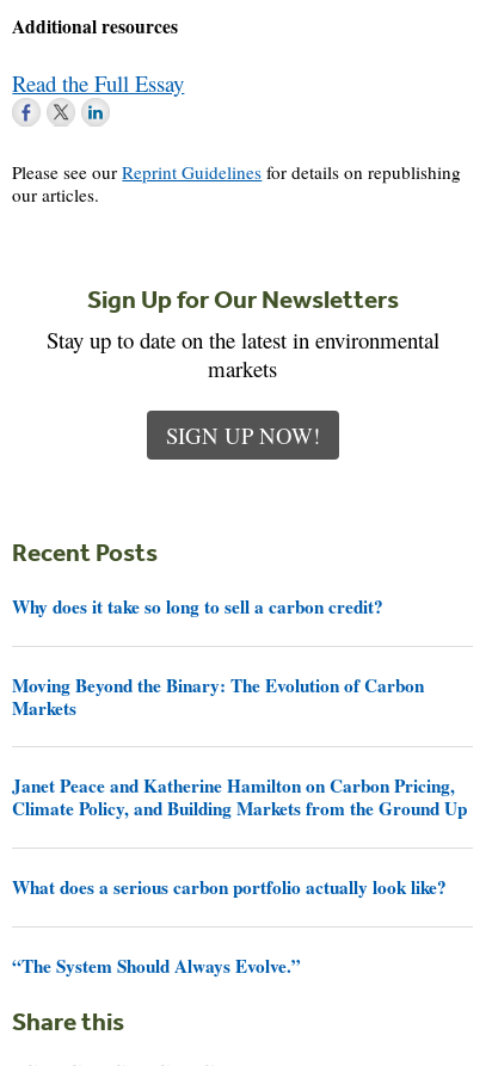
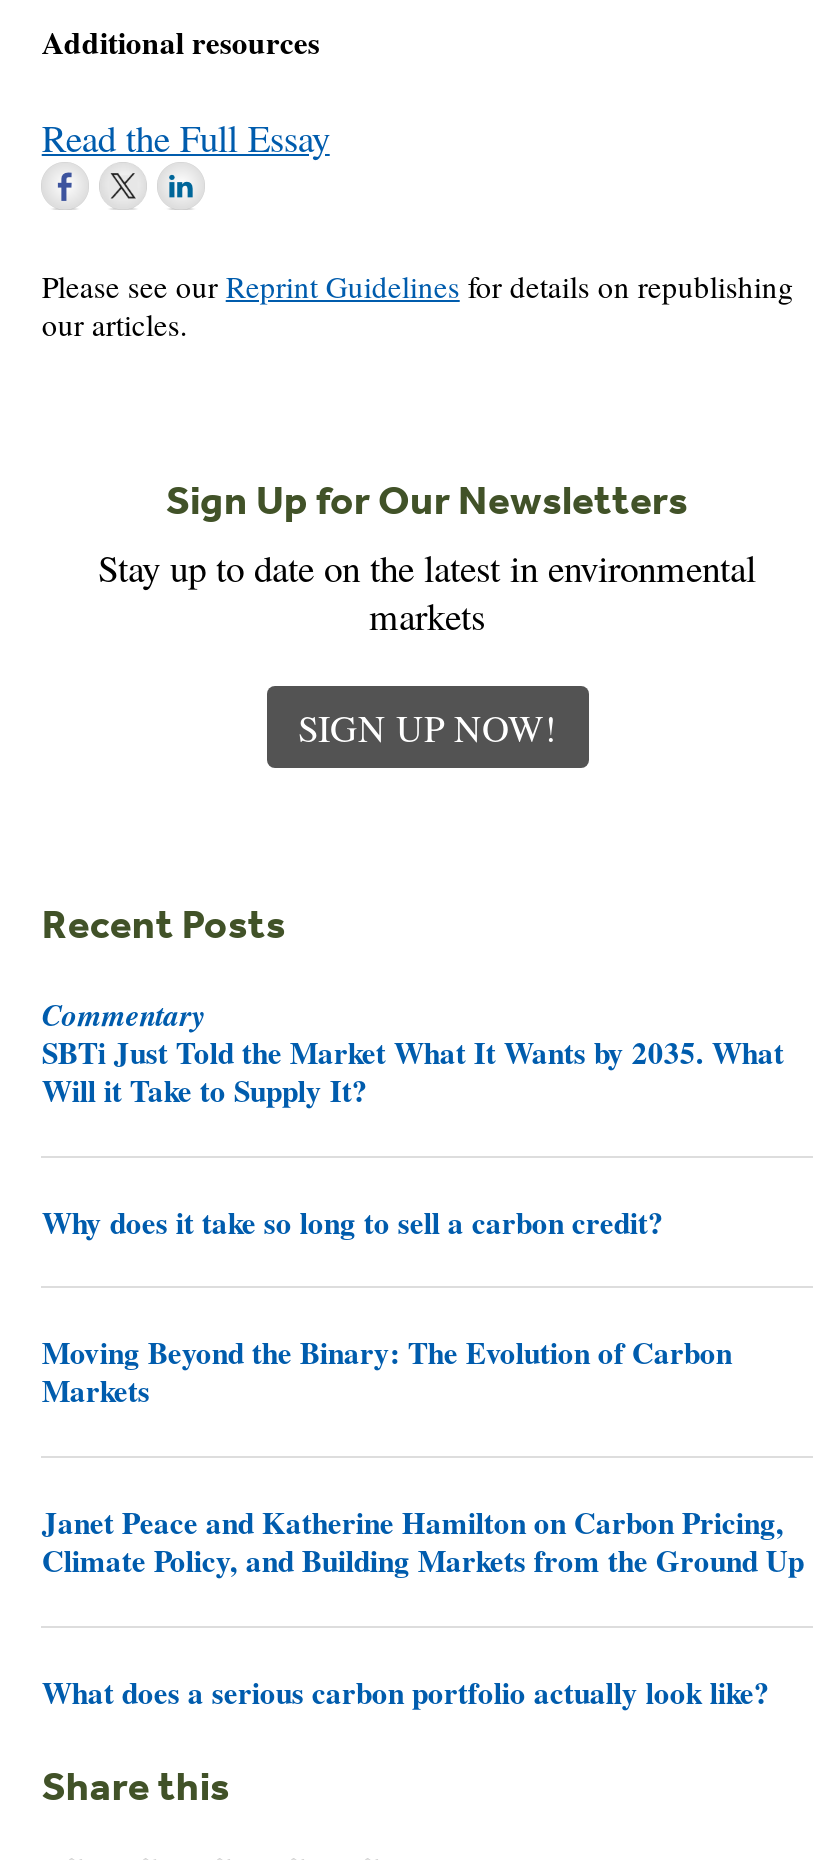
none -> [42,992,784,1112] Commentary | SBTi Just Told the Market What It Wants by 2035. What | Will it Take to Supply It?
moved [12,593,467,900] -> [42,1199,804,1714]: Why does it take so long to sell a carbon credit? | Moving Beyond the Binary: The Evolution of Carbon | Markets | Janet Peace and Katherine Hamilton on Carbon Pricing, | Climate Policy, and Building Markets from the Ground Up | What does a serious carbon portfolio actually look like?
[12,952,301,979] “The System Should Always Evolve.” -> none

